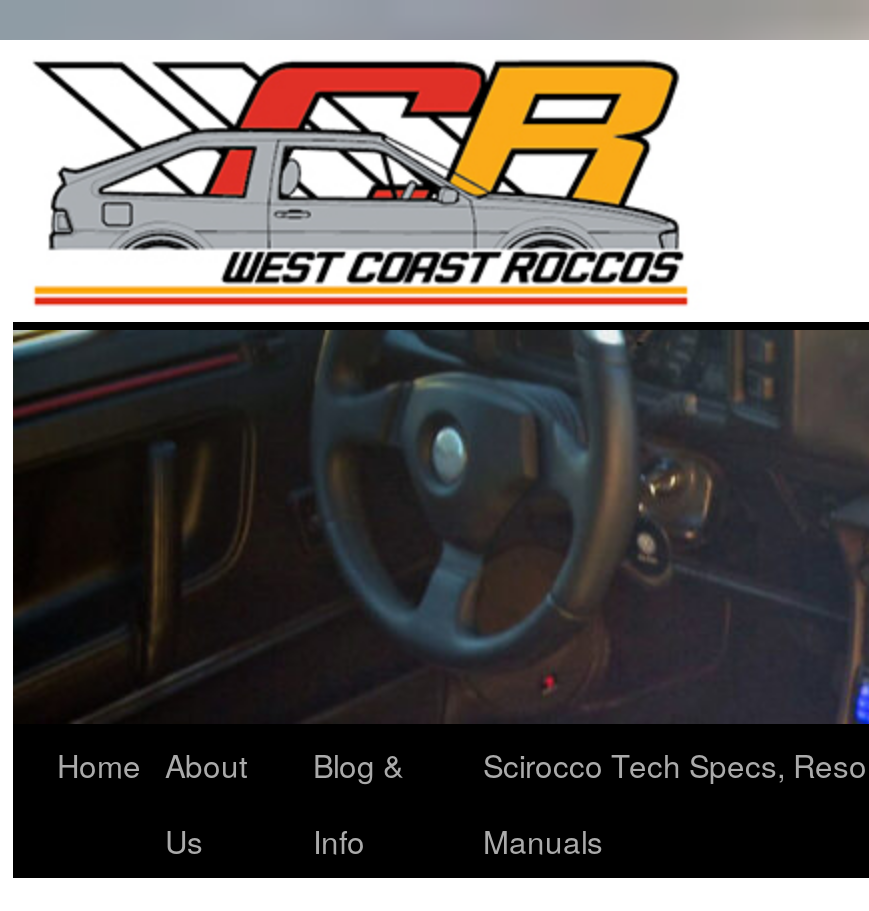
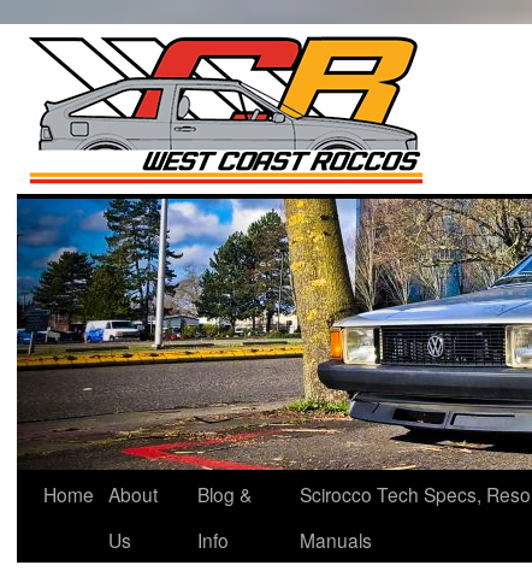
[11,328,863,726] [image] -> [16,198,528,471] [image]

